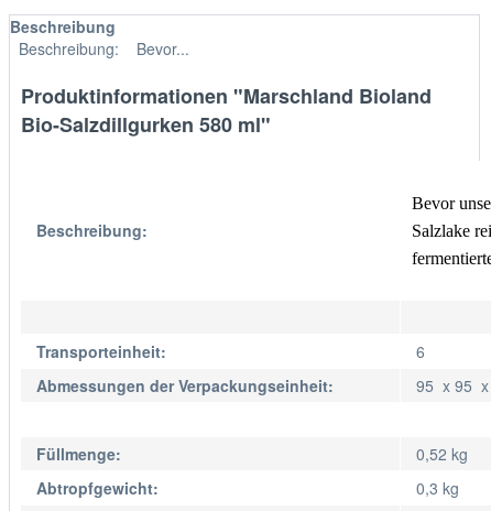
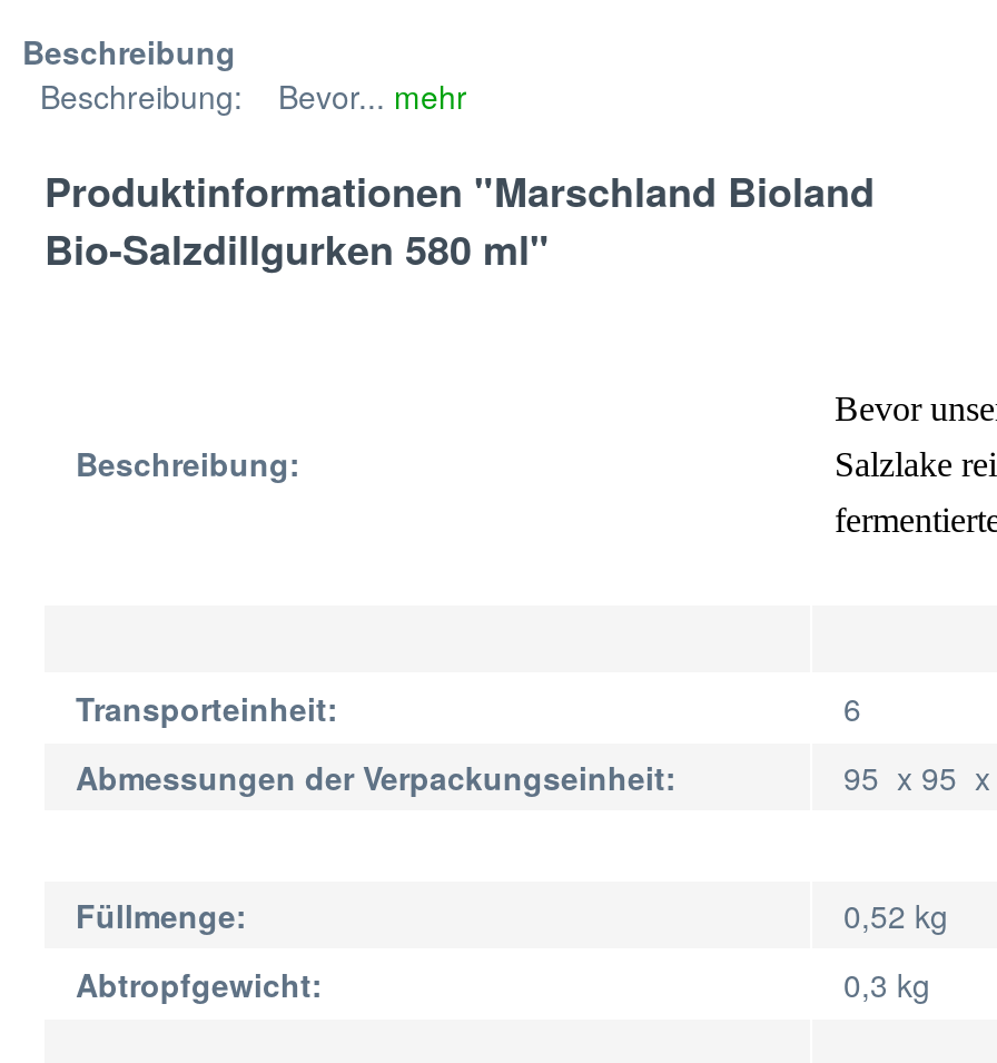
[10,37,189,59] Beschreibung: Bevor... -> [22,73,467,118] Beschreibung: Bevor... mehr

